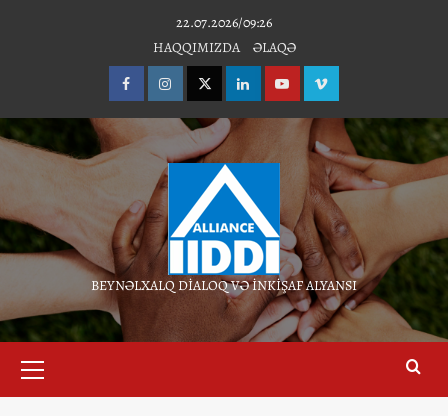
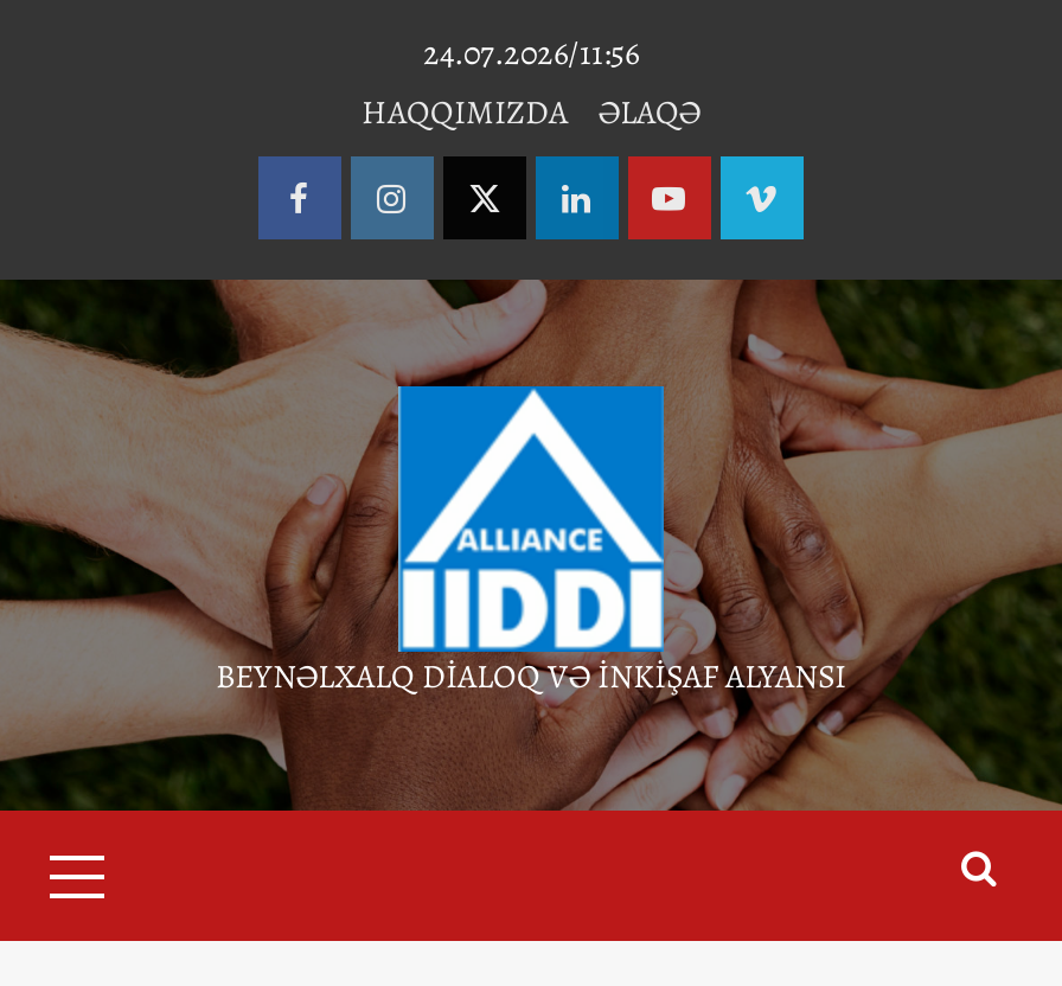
[176,13,272,32] 22.07.2026/09:26 -> [423,31,639,76] 24.07.2026/11:56

